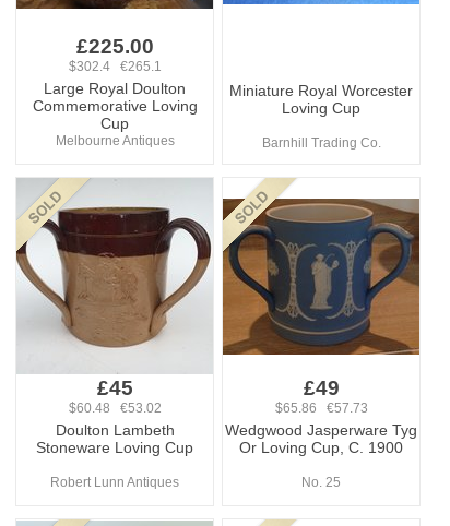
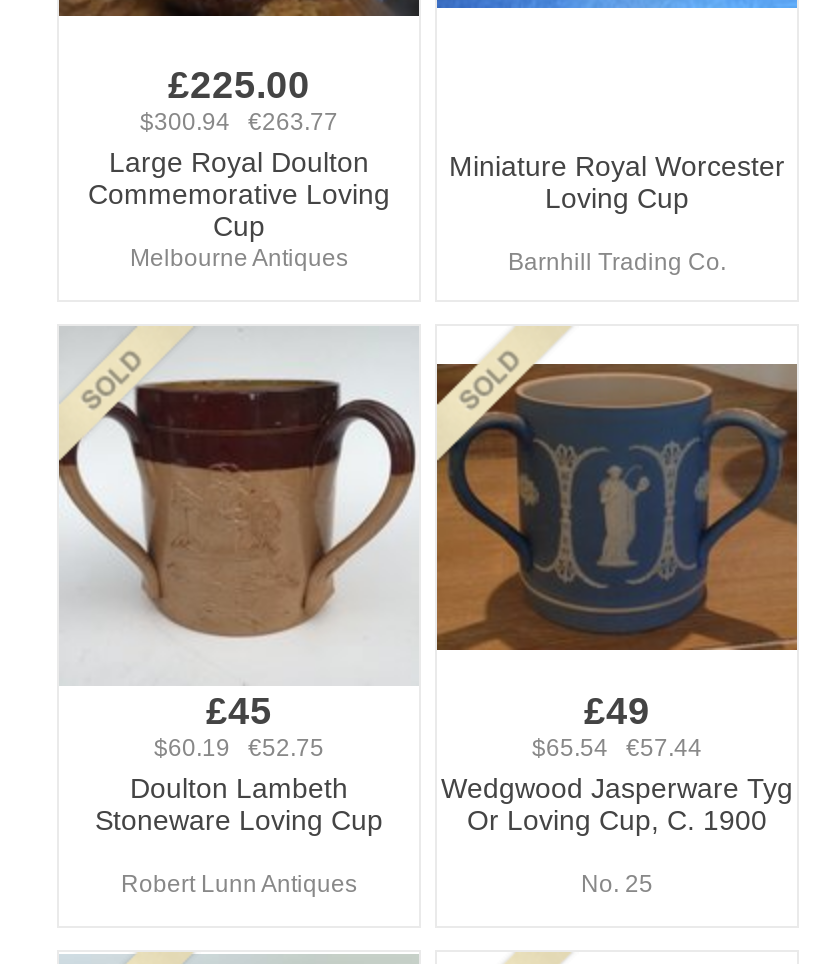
[68,59,161,74] $302.4 €265.1 -> [140,108,338,136] $300.94 €263.77
[68,401,161,416] $60.48 €53.02 -> [154,734,324,762] $60.19 €52.75
[275,401,368,416] $65.86 €57.73 -> [532,734,702,762] $65.54 €57.44

